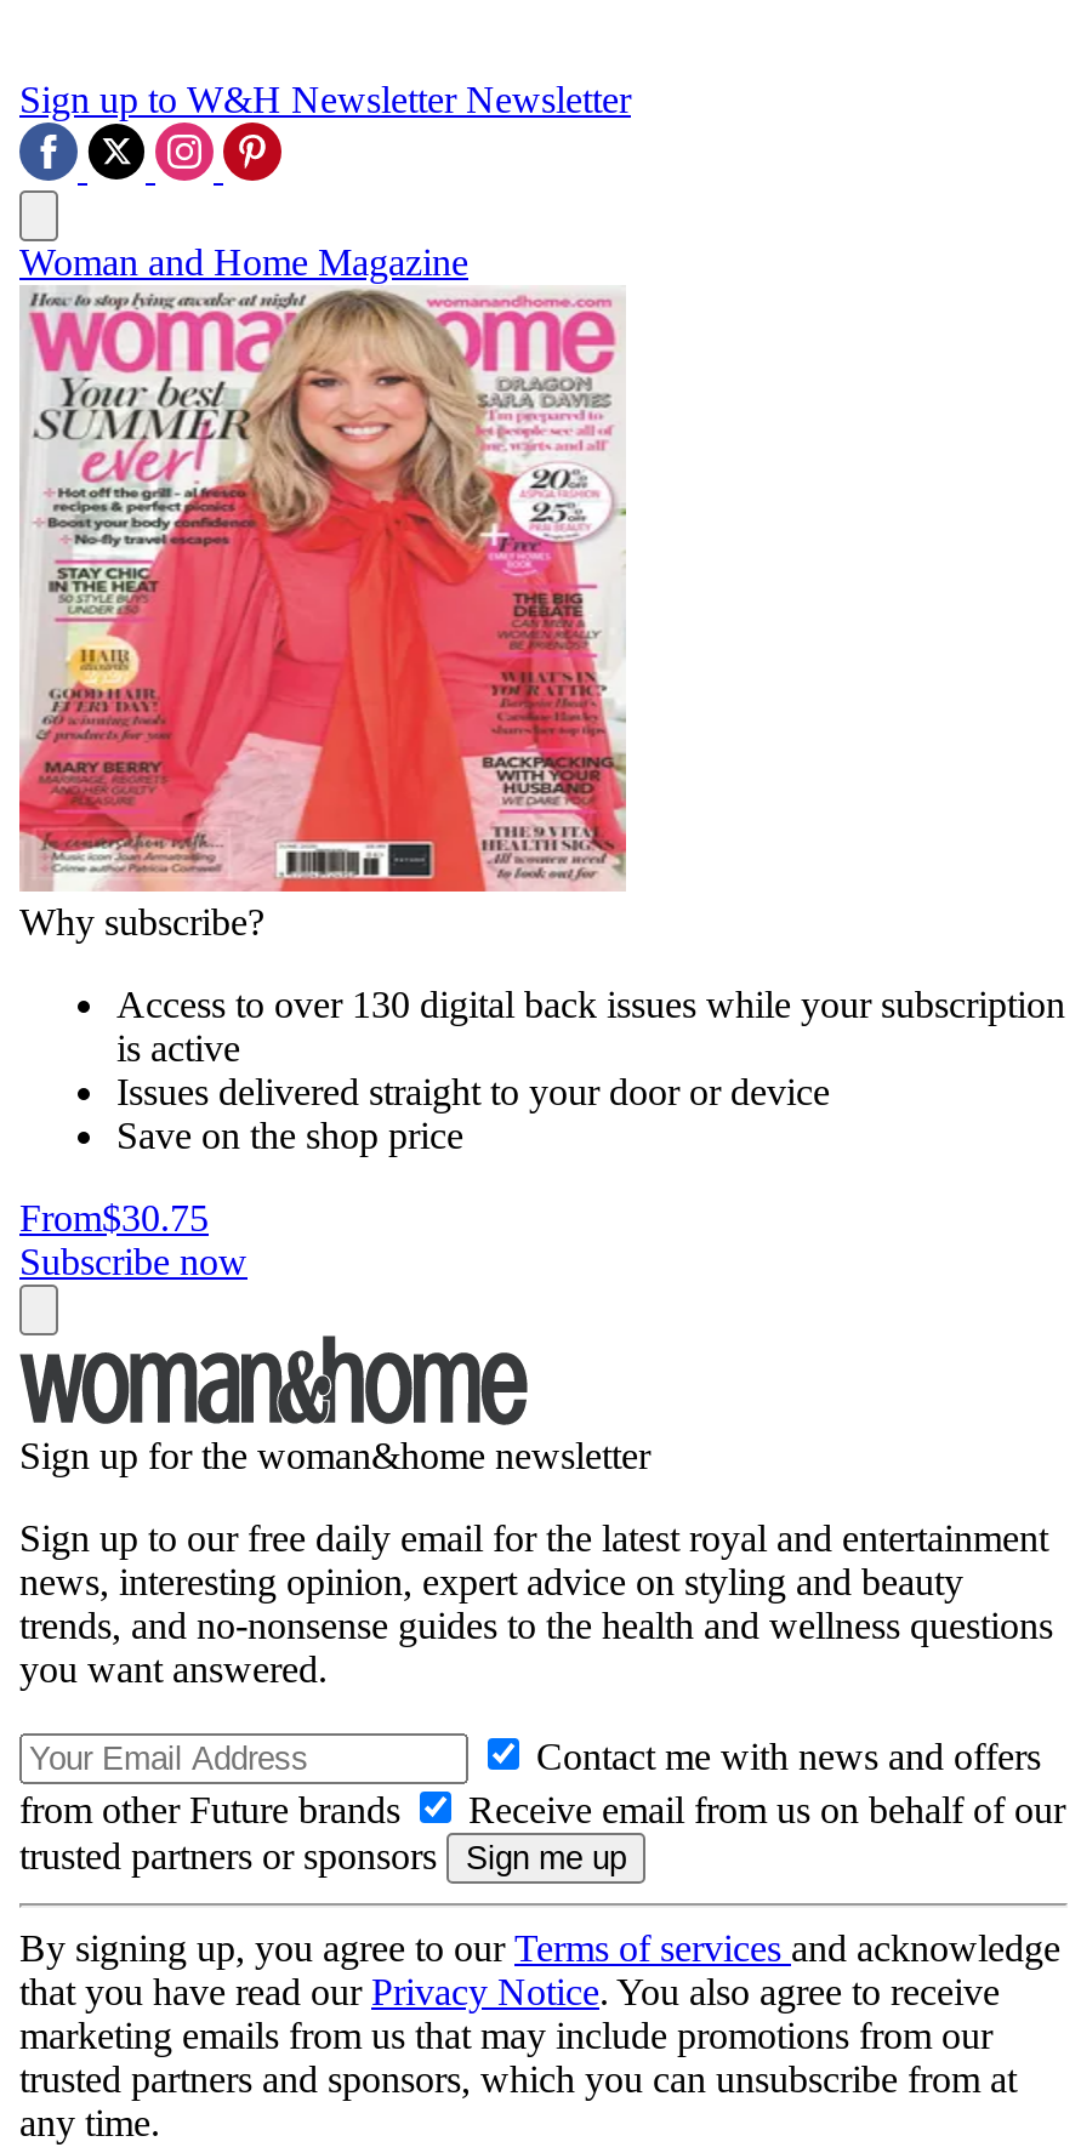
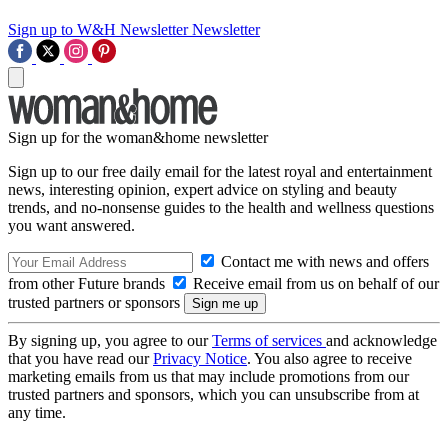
[19,242,468,283] Woman and Home Magazine -> none
[17,287,1065,1283] [image] | Why subscribe? | Access to over 130 digital back issues while your subscription | is active | Issues delivered straight to your door or device | Save on the shop price | From$30.75 | Subscribe now -> none

